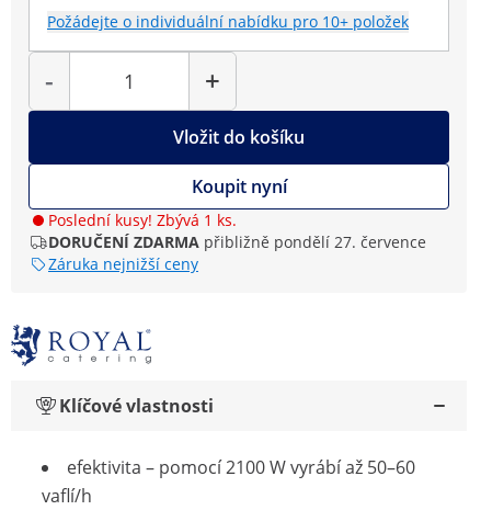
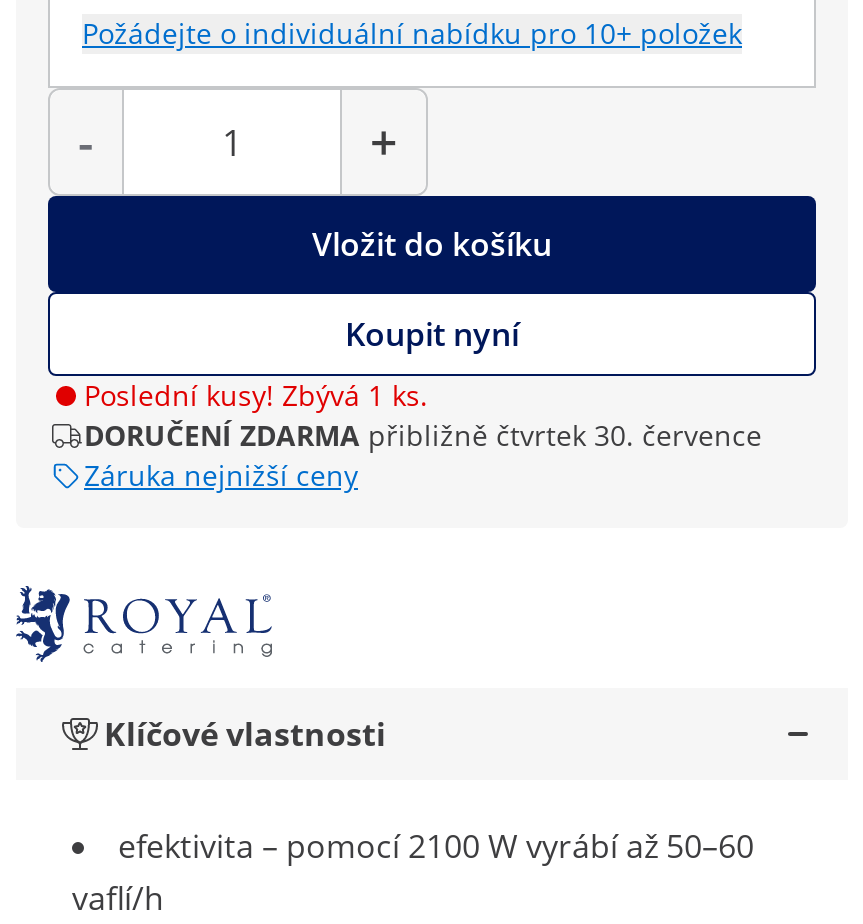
[48,231,426,252] DORUČENÍ ZDARMA přibližně pondělí 27. července -> [84,416,762,454] DORUČENÍ ZDARMA přibližně čtvrtek 30. července

